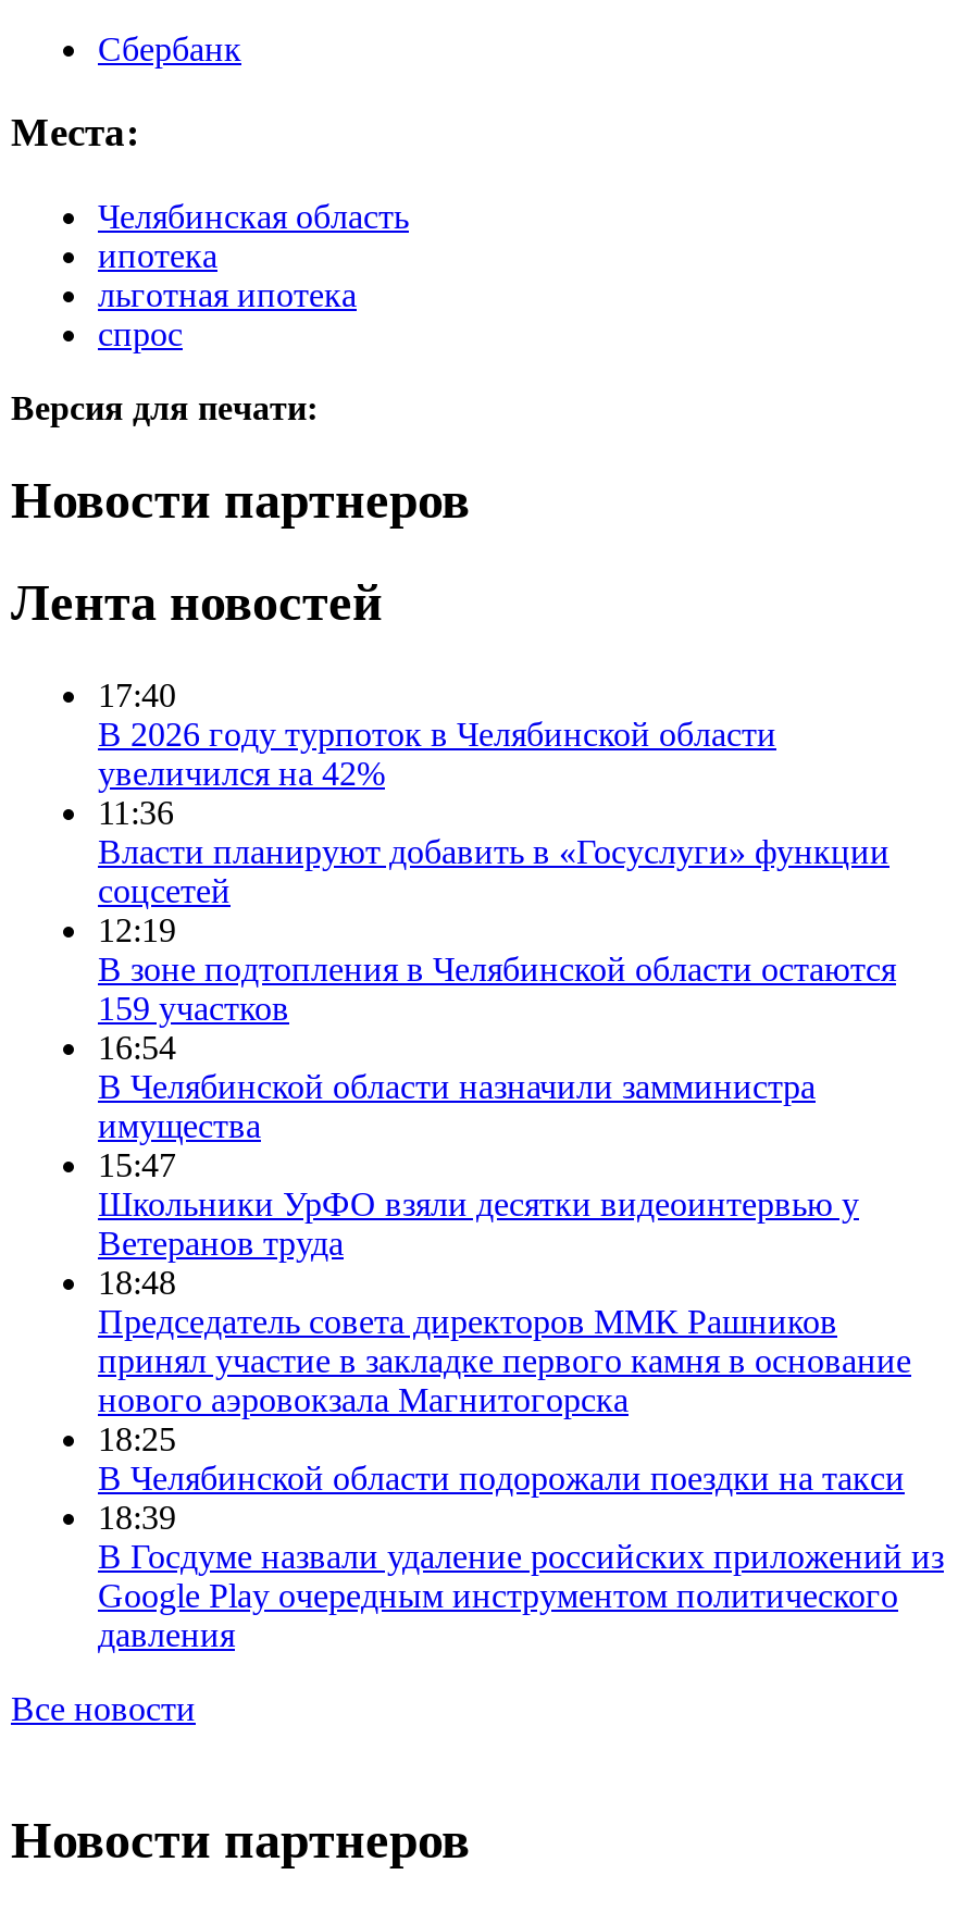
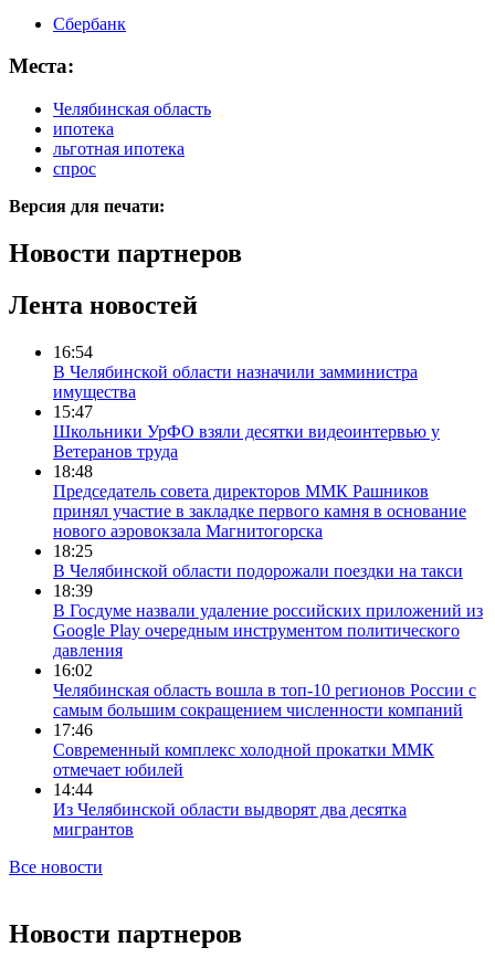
[98,676,896,1026] 17:40 | В 2026 году турпоток в Челябинской области | увеличился на 42% | 11:36 | Власти планируют добавить в «Госуслуги» функции | соцсетей | 12:19 | В зоне подтопления в Челябинской области остаются | 159 участков -> none
moved [98,1028,944,1653] -> [53,342,483,659]: 16:54 | В Челябинской области назначили замминистра | имущества | ... | Google Play очередным инструментом политического | давления
none -> [53,661,476,838] 16:02 | Челябинская область вошла в топ-10 регионов России с | самым большим сокращением численности компаний | 17:46 | Современный комплекс холодной прокатки ММК | отмечает юбилей | 14:44 | Из Челябинской области выдворят два десятка | мигрантов

